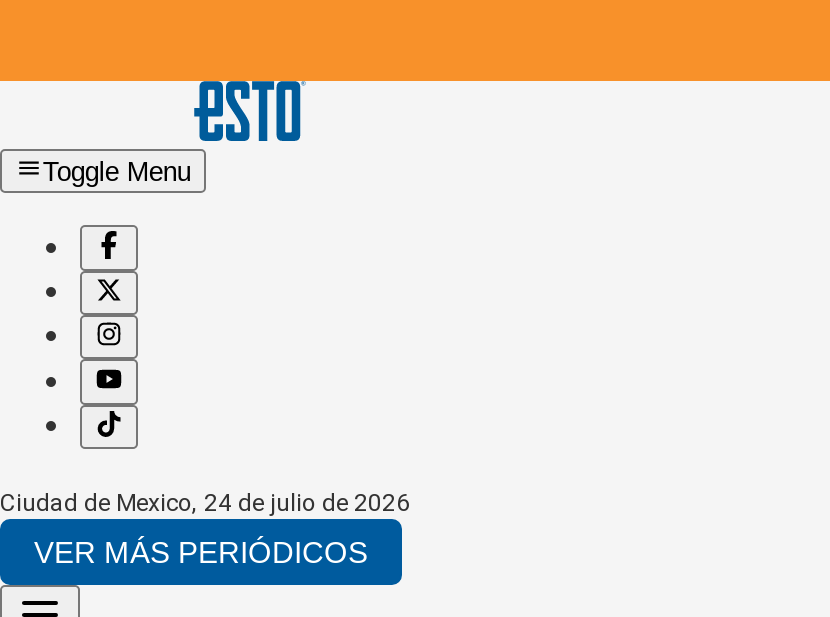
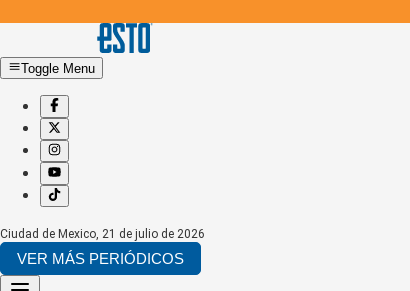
[0,489,410,517] Ciudad de Mexico, 24 de julio de 2026 -> [0,227,205,241] Ciudad de Mexico, 21 de julio de 2026

